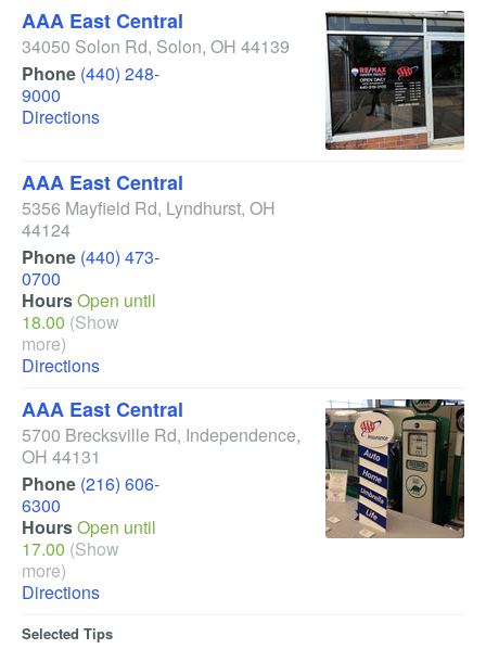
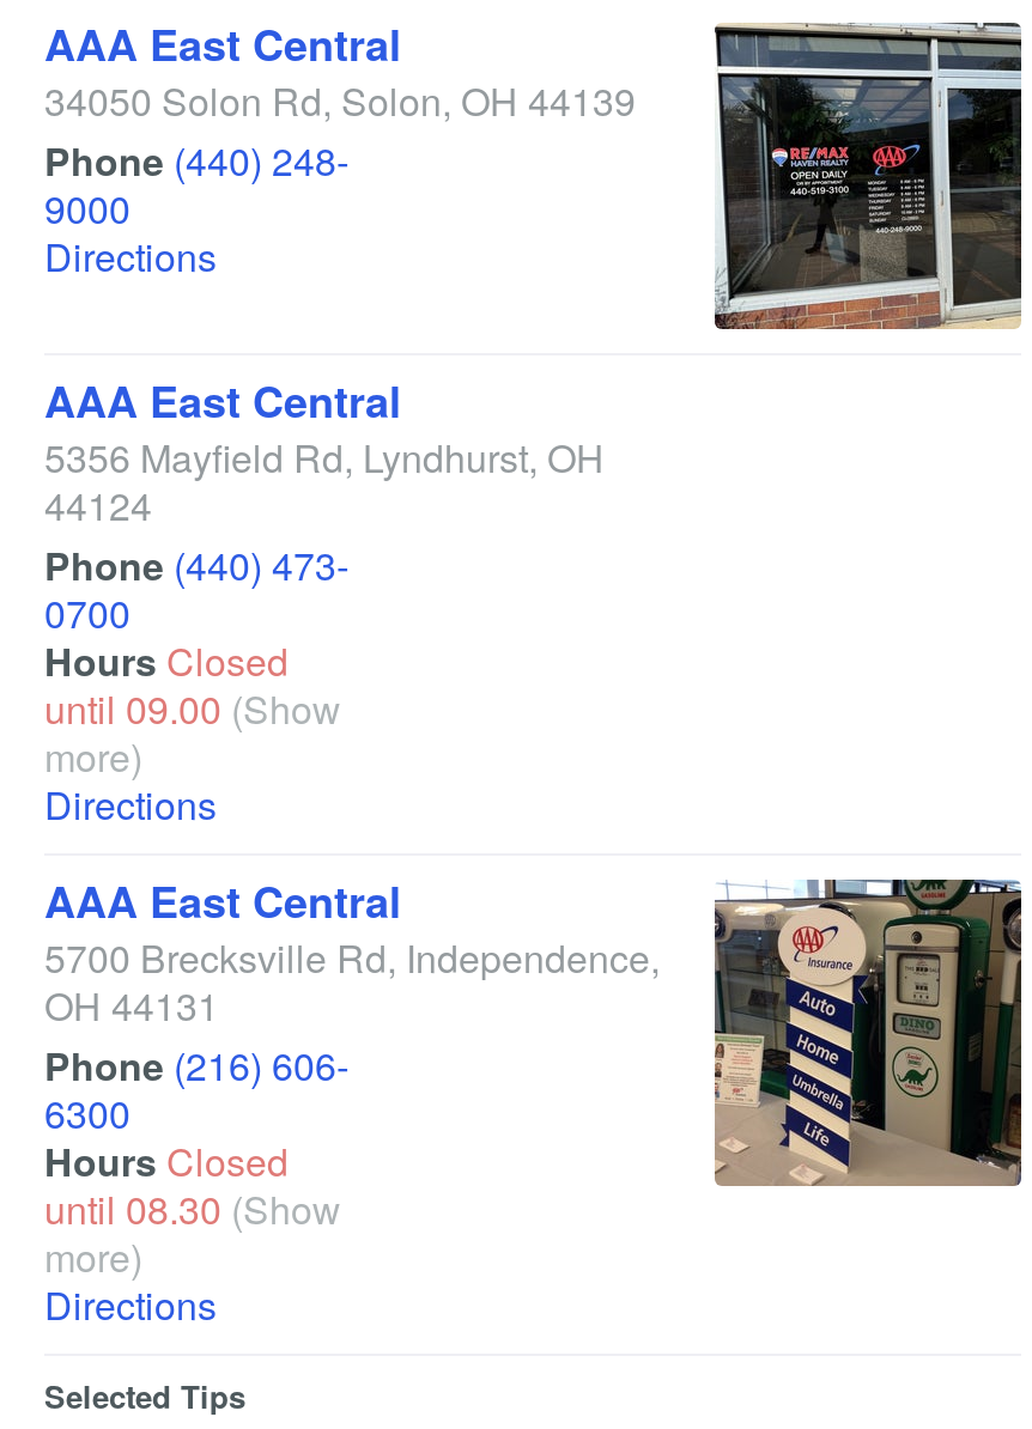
[22,288,156,334] Hours Open until | 18.00 (Show -> [44,633,341,736] Hours Closed | until 09.00 (Show
[22,514,156,561] Hours Open until | 17.00 (Show -> [44,1133,341,1236] Hours Closed | until 08.30 (Show

